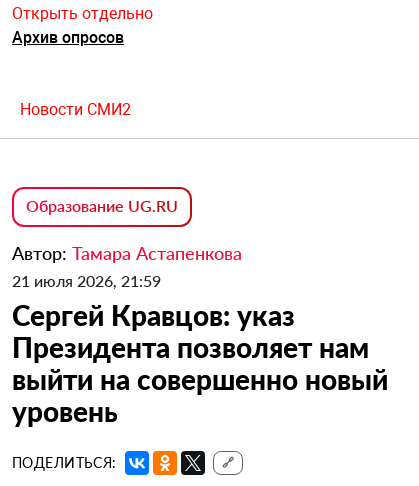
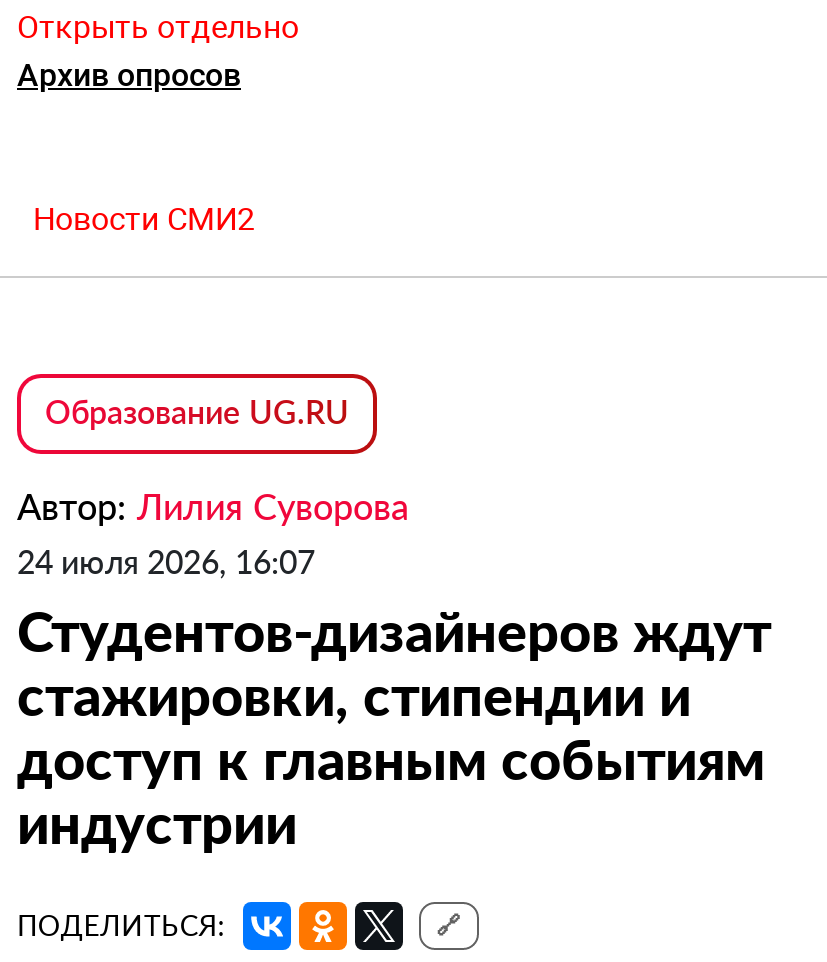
[12,242,388,428] Автор: Тамара Астапенкова | 21 июля 2026, 21:59 | Сергей Кравцов: указ | Президента позволяет нам | выйти на совершенно новый | уровень -> [17,484,771,856] Автор: Лилия Суворова | 24 июля 2026, 16:07 | Студентов-дизайнеров ждут | стажировки, стипендии и | доступ к главным событиям | индустрии

